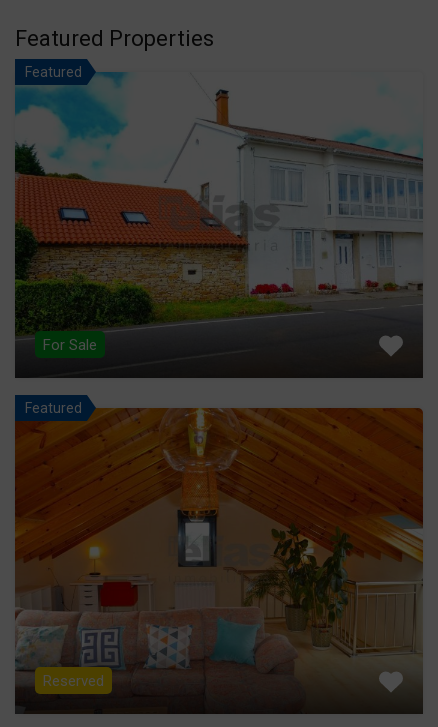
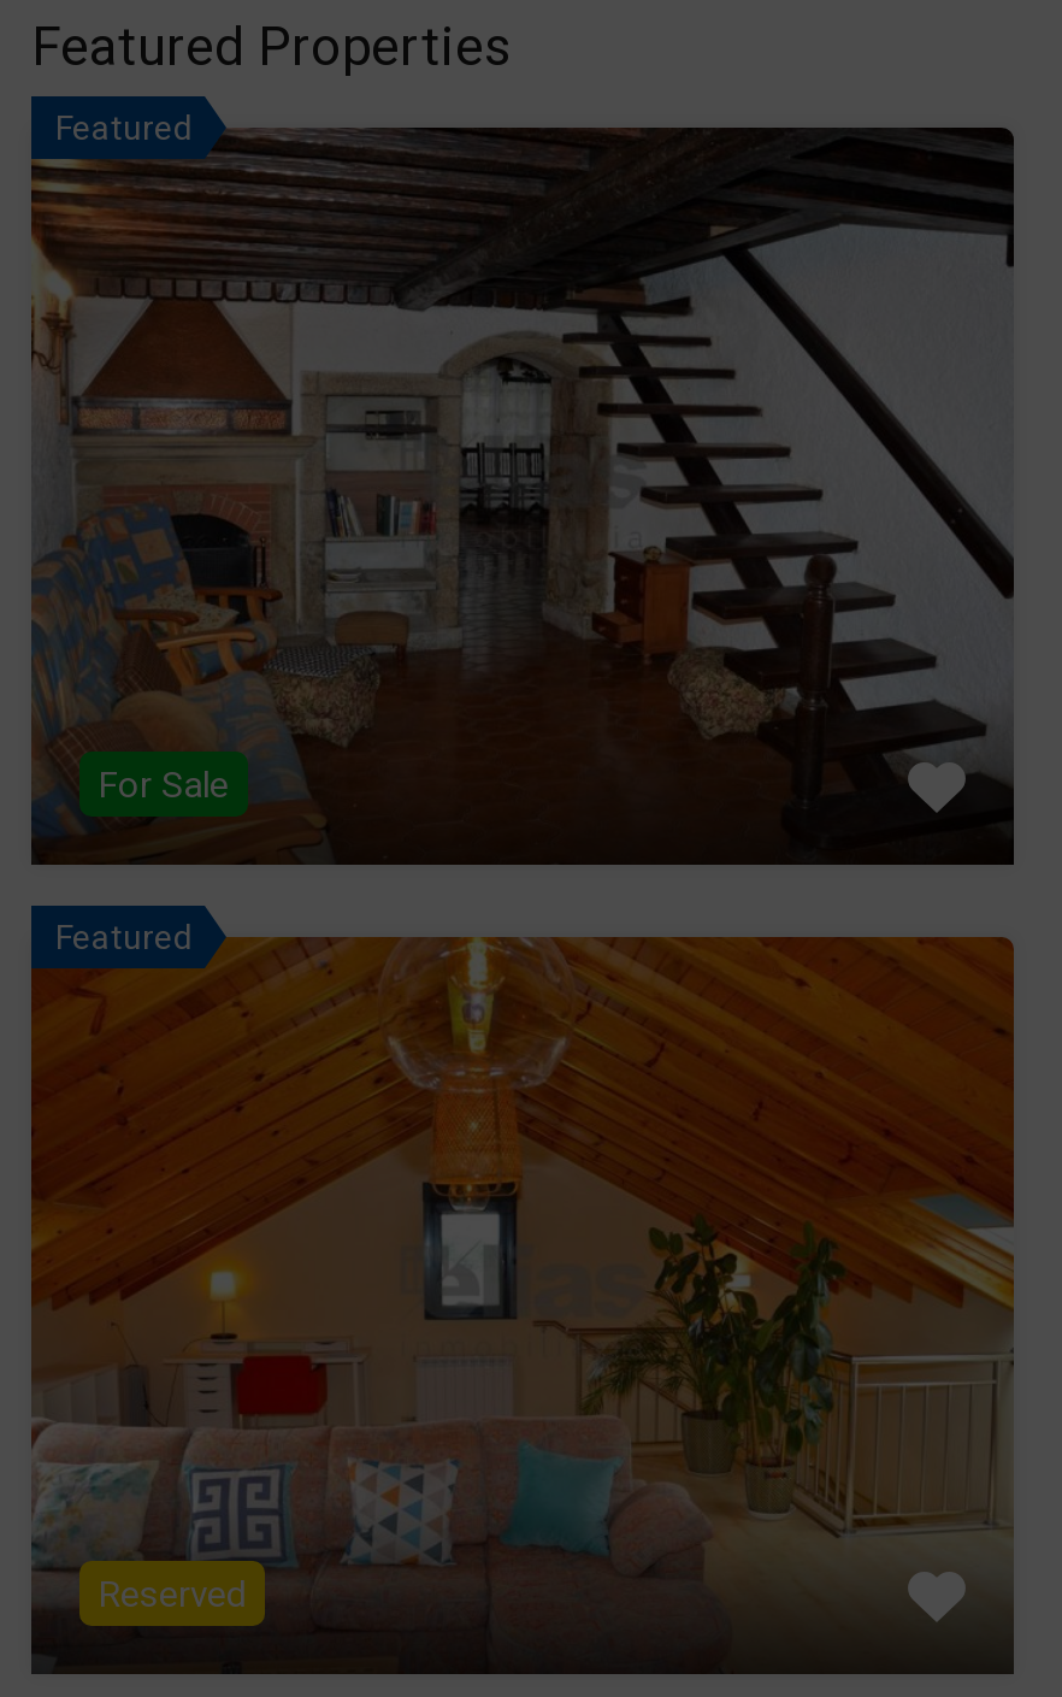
[14,71,423,378] [image] -> [29,124,1016,866] [image]

